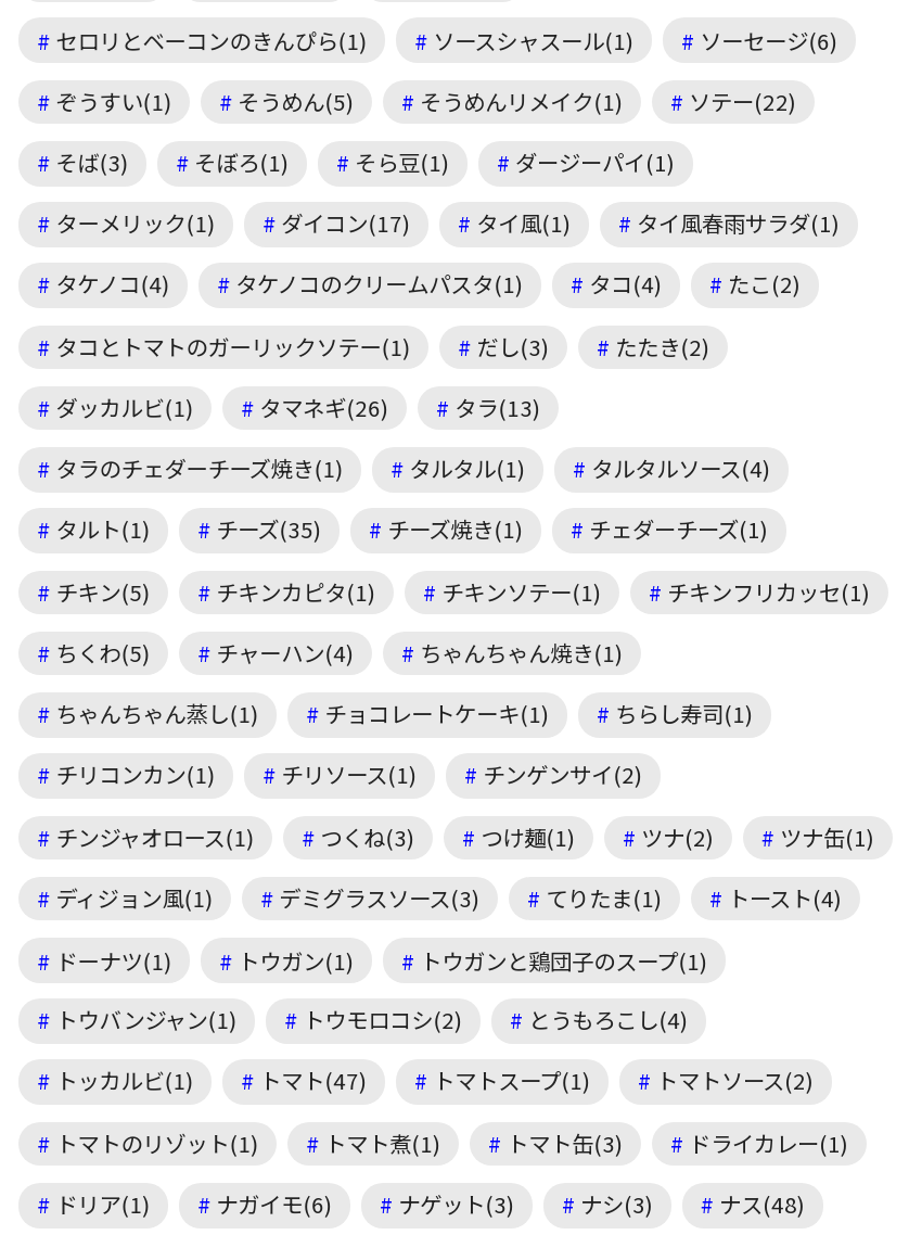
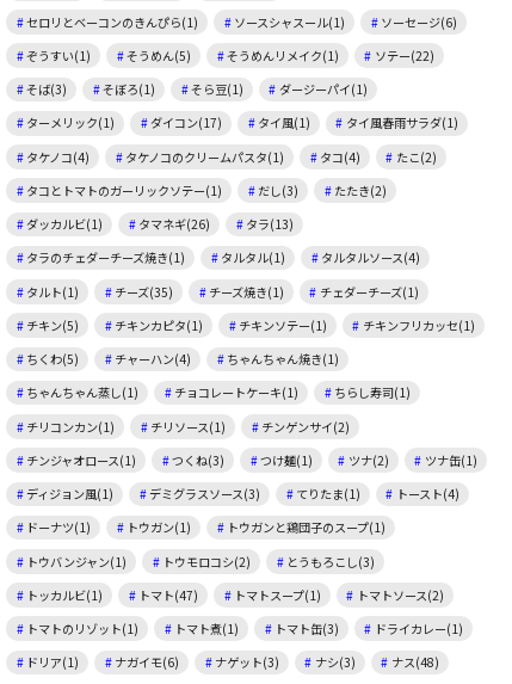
[528,1004,689,1036] とうもろこし(4) -> [287,552,375,570] とうもろこし(3)

